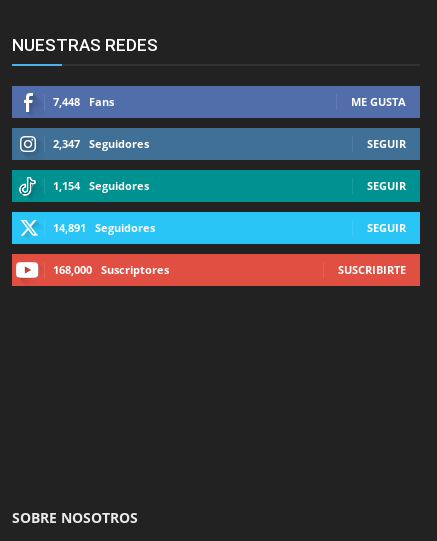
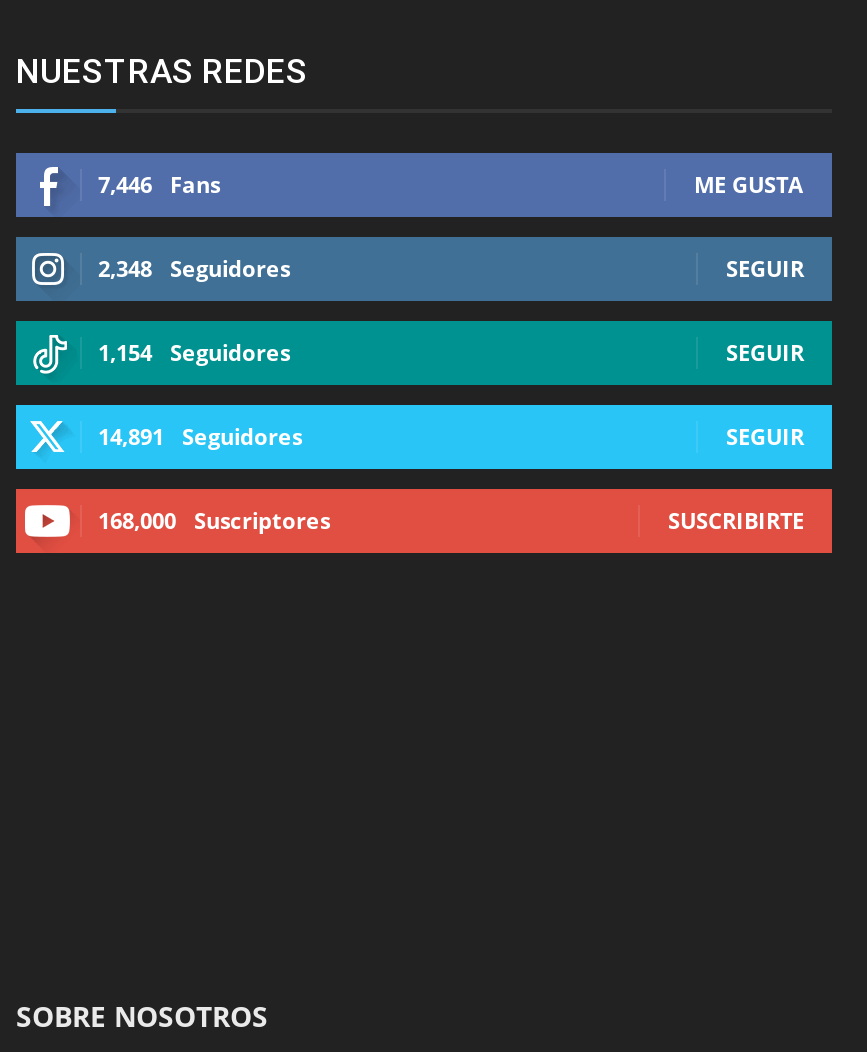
[53,94,114,109] 7,448 Fans -> [98,169,220,199] 7,446 Fans
[53,136,149,151] 2,347 Seguidores -> [98,253,290,283] 2,348 Seguidores

